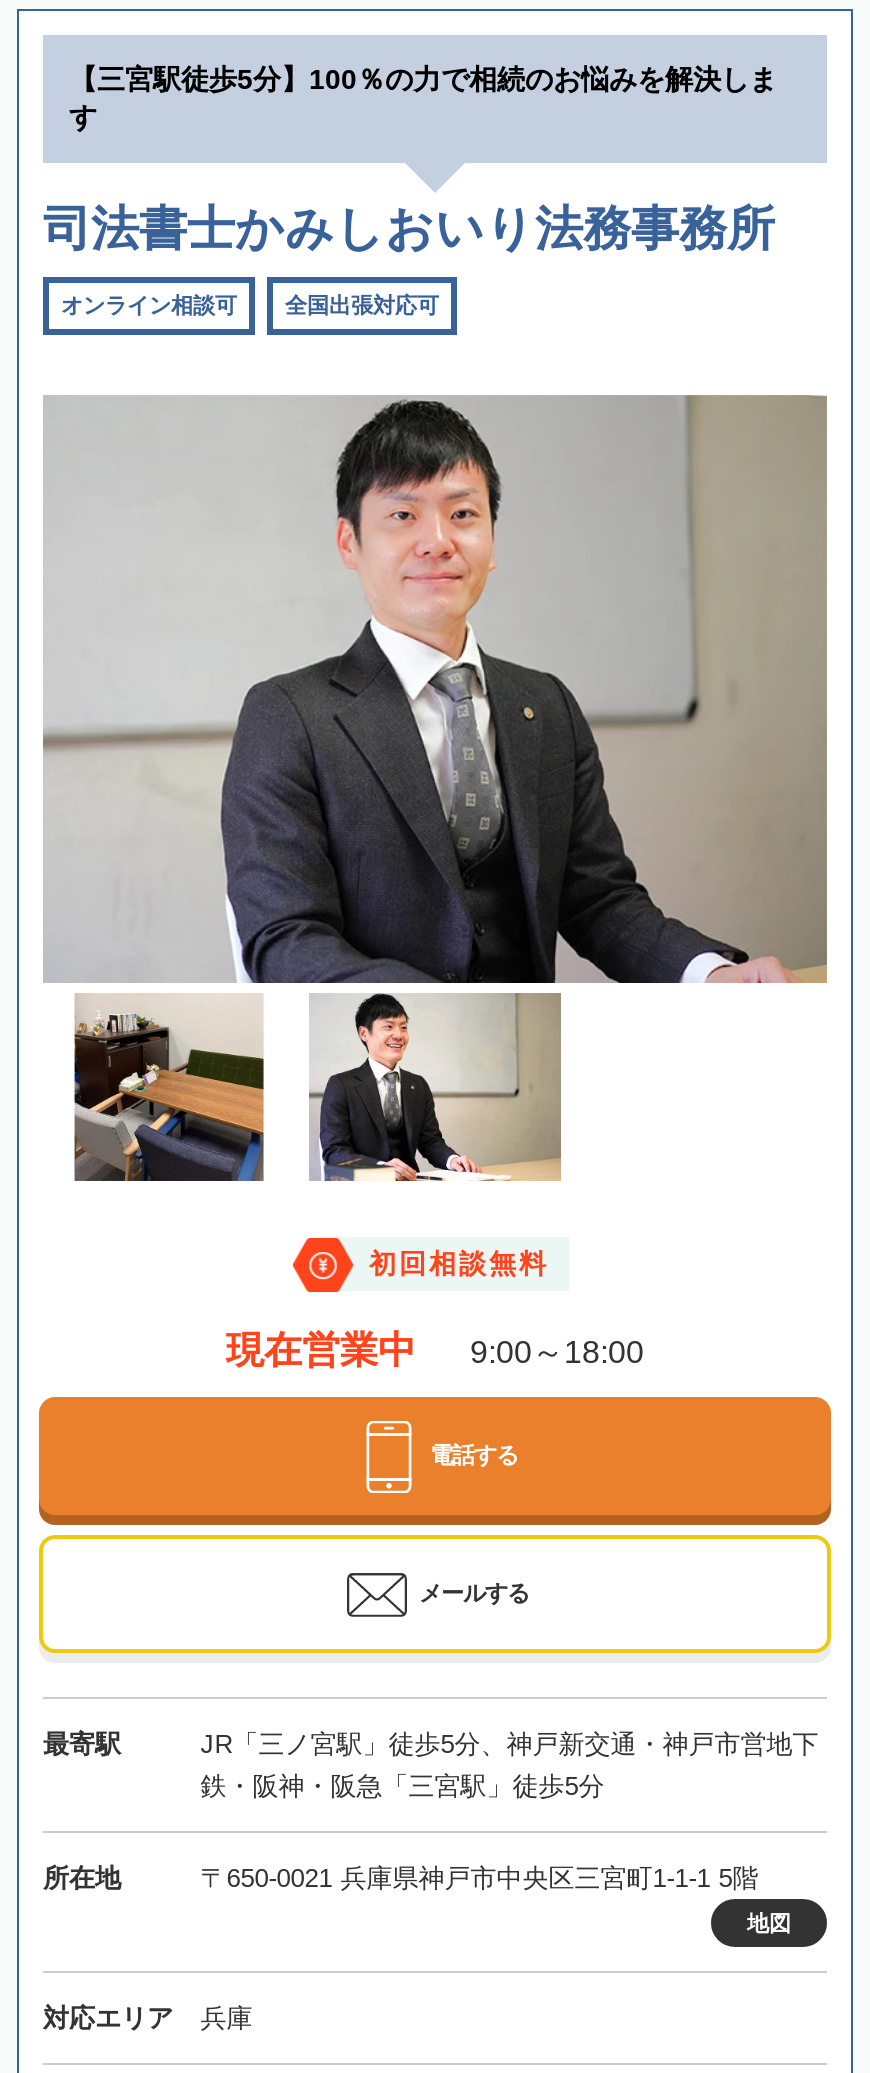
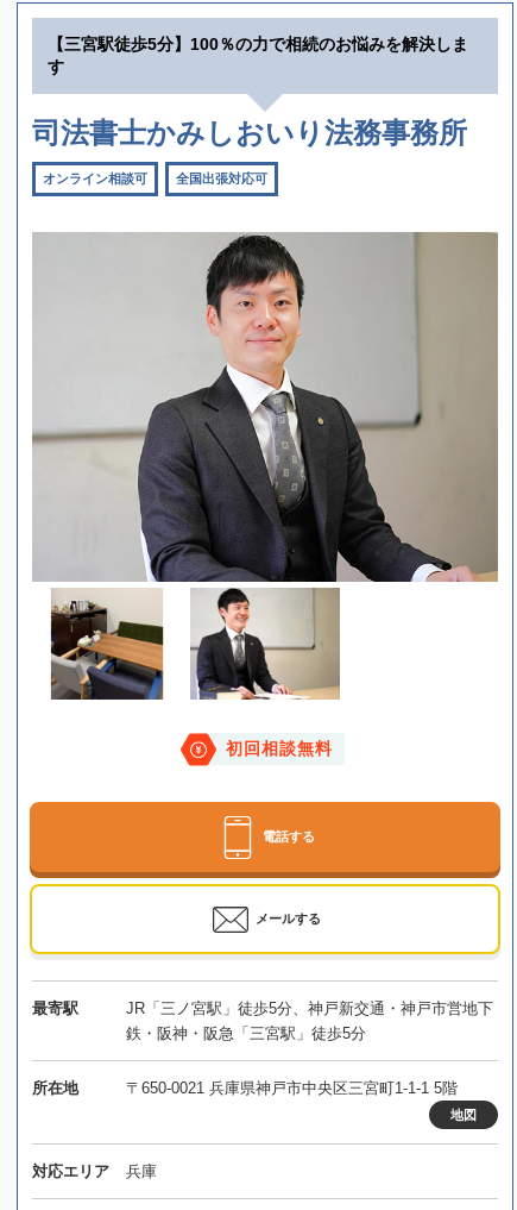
[226,1329,644,1371] 現在営業中 | 9:00～18:00 -> none

